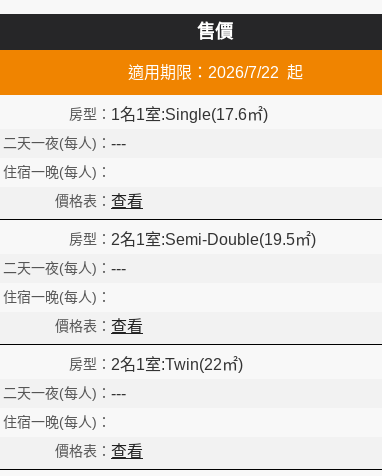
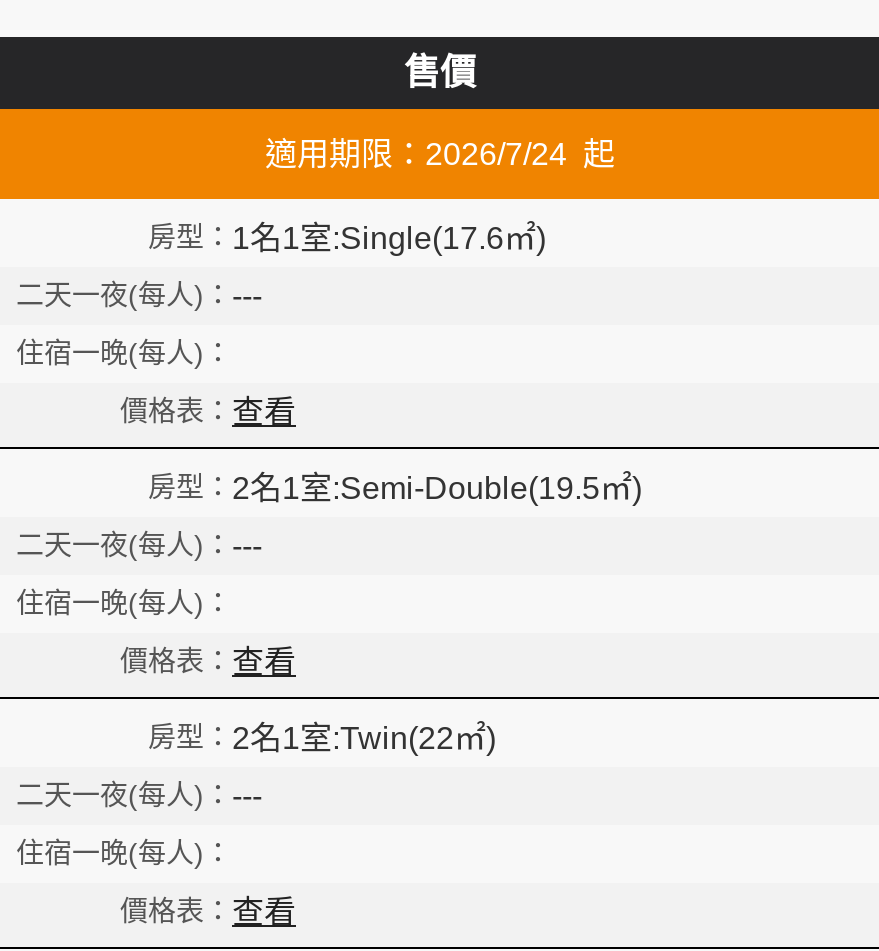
[127,64,302,81] 適用期限：2026/7/22 起 -> [265,137,615,171] 適用期限：2026/7/24 起

